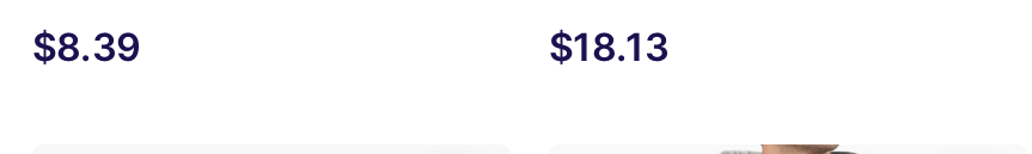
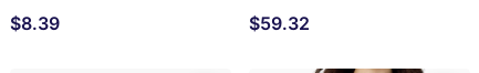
[549,23,668,70] $18.13 -> [249,12,310,34] $59.32

